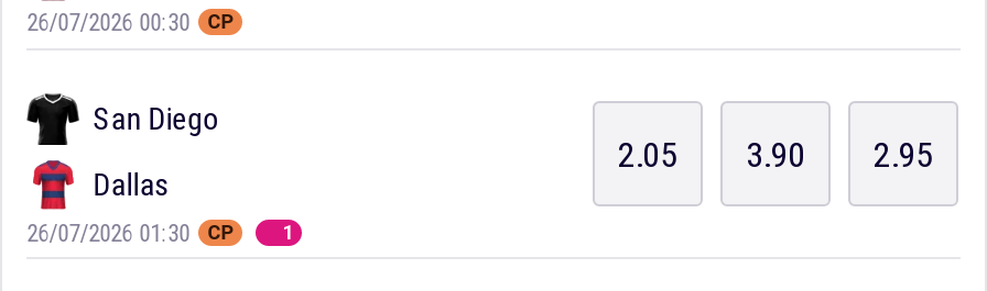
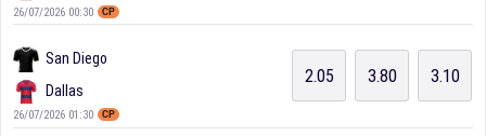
[746,134,805,176] 3.90 -> [367,66,397,86] 3.80
[874,134,933,176] 2.95 -> [430,66,459,86] 3.10
[282,222,293,244] 1 -> none

